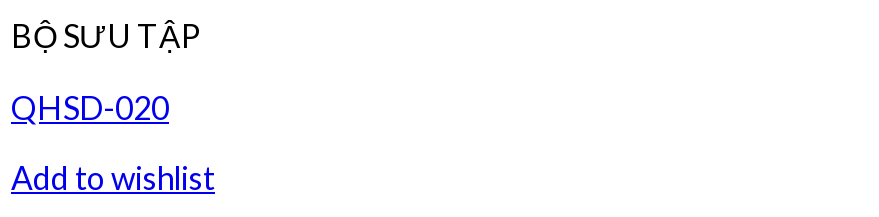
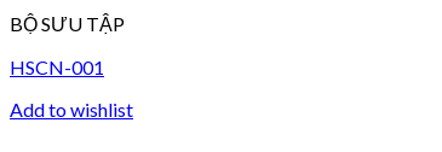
[11,87,169,125] QHSD-020 -> [10,55,104,78] HSCN-001

